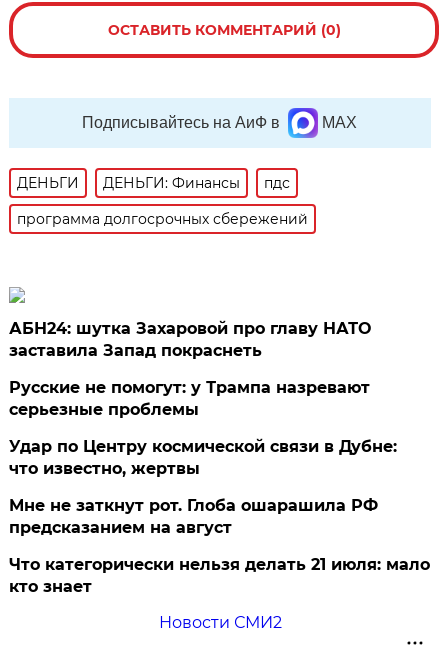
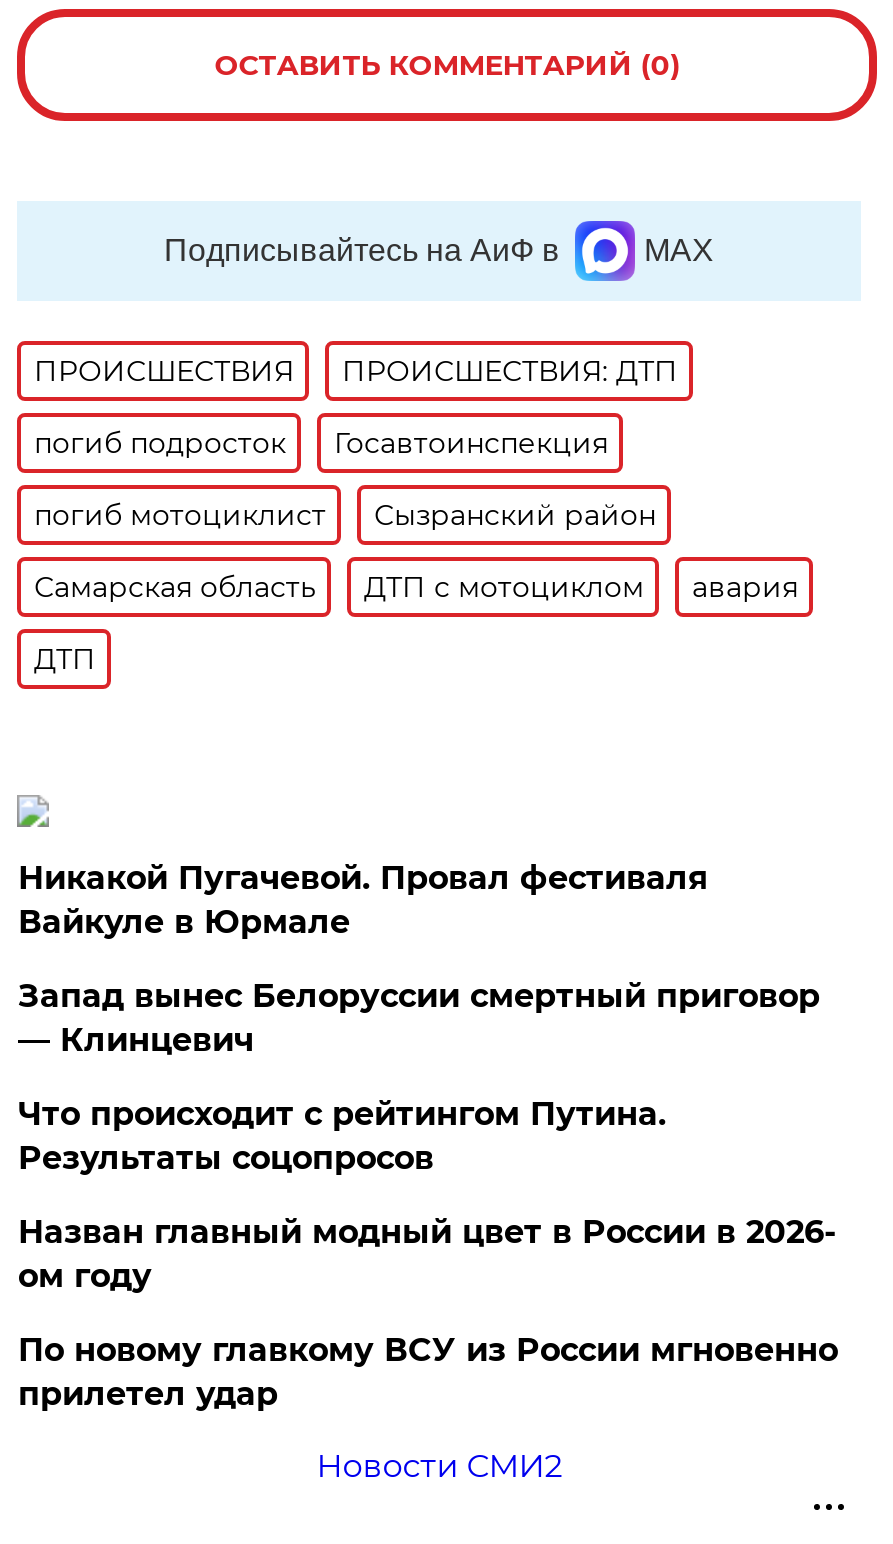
[17,174,308,228] ДЕНЬГИ | ДЕНЬГИ: Финансы | пдс | программа долгосрочных сбережений -> [34,353,798,677] ПРОИСШЕСТВИЯ | ПРОИСШЕСТВИЯ: ДТП | погиб подросток | Госавтоинспекция | погиб мотоциклист | Сызранский район | Самарская область | ДТП с мотоциклом | авария | ДТП
[9,319,430,596] АБН24: шутка Захаровой про главу НАТО | заставила Запад покраснеть | Русские не помогут: у Трампа назревают | серьезные проблемы | Удар по Центру космической связи в Дубне: | что известно, жертвы | Мне не заткнут рот. Глоба ошарашила РФ | предсказанием на август | Что категорически нельзя делать 21 июля: мало | кто знает -> [18,859,838,1413] Никакой Пугачевой. Провал фестиваля | Вайкуле в Юрмале | Запад вынес Белоруссии смертный приговор | — Клинцевич | Что происходит с рейтингом Путина. | Результаты соцопросов | Назван главный модный цвет в России в 2026- | ом году | По новому главкому ВСУ из России мгновенно | прилетел удар

